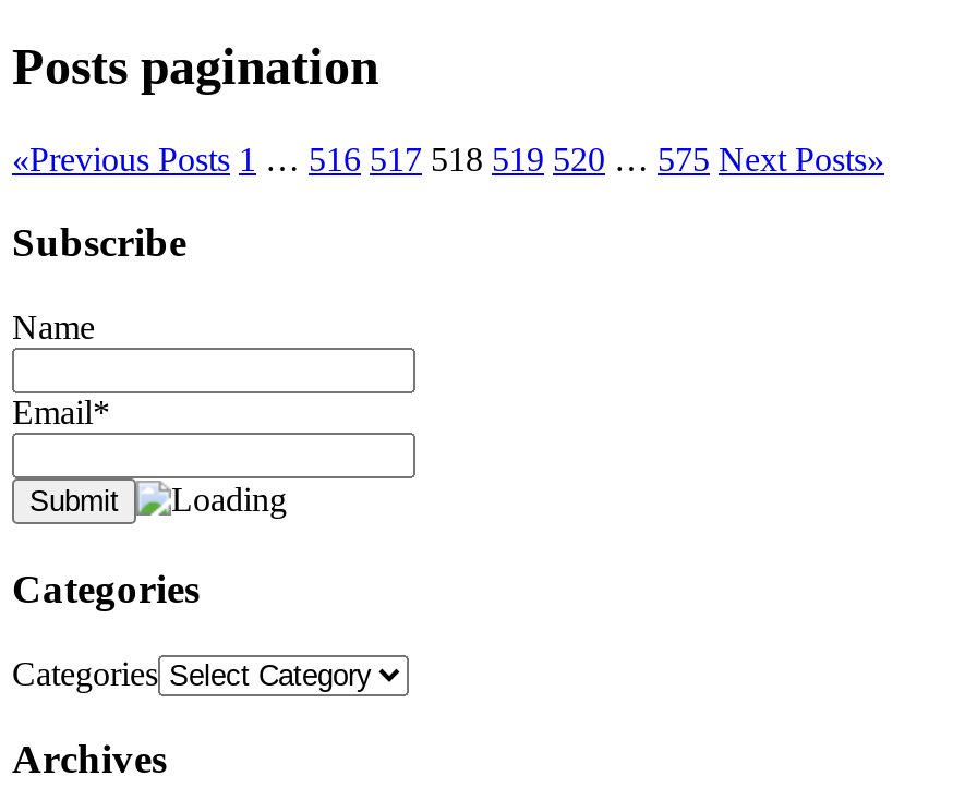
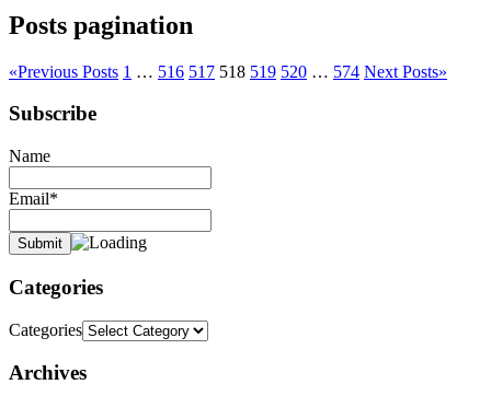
[12,140,884,177] «Previous Posts 1 … 516 517 518 519 520 … 575 Next Posts» -> [9,62,447,81] «Previous Posts 1 … 516 517 518 519 520 … 574 Next Posts»

